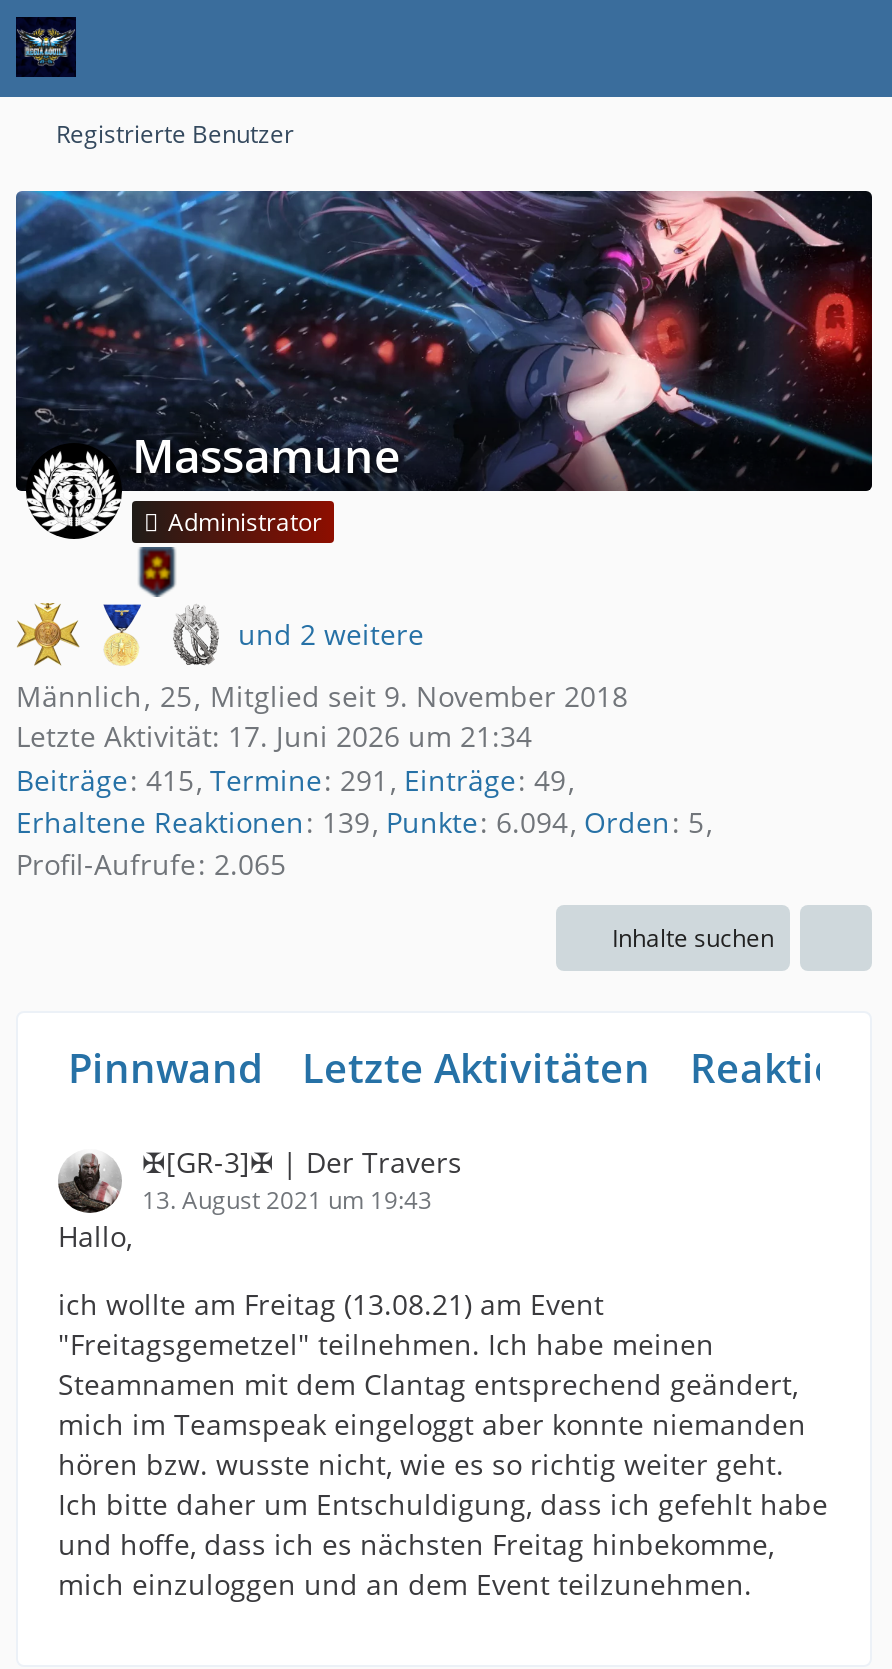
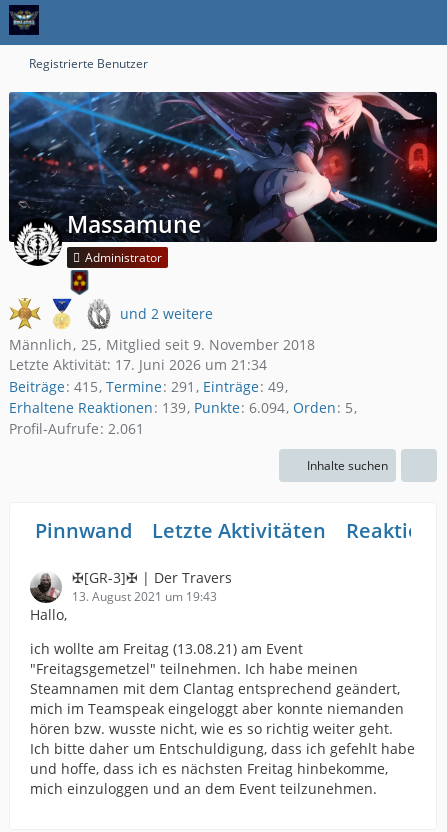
[16,845,286,883] Profil-Aufrufe 2.065 -> [9,419,144,438] Profil-Aufrufe 2.061

